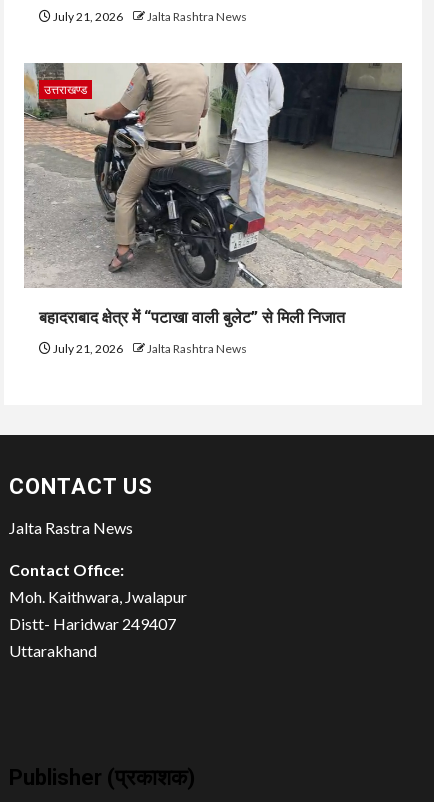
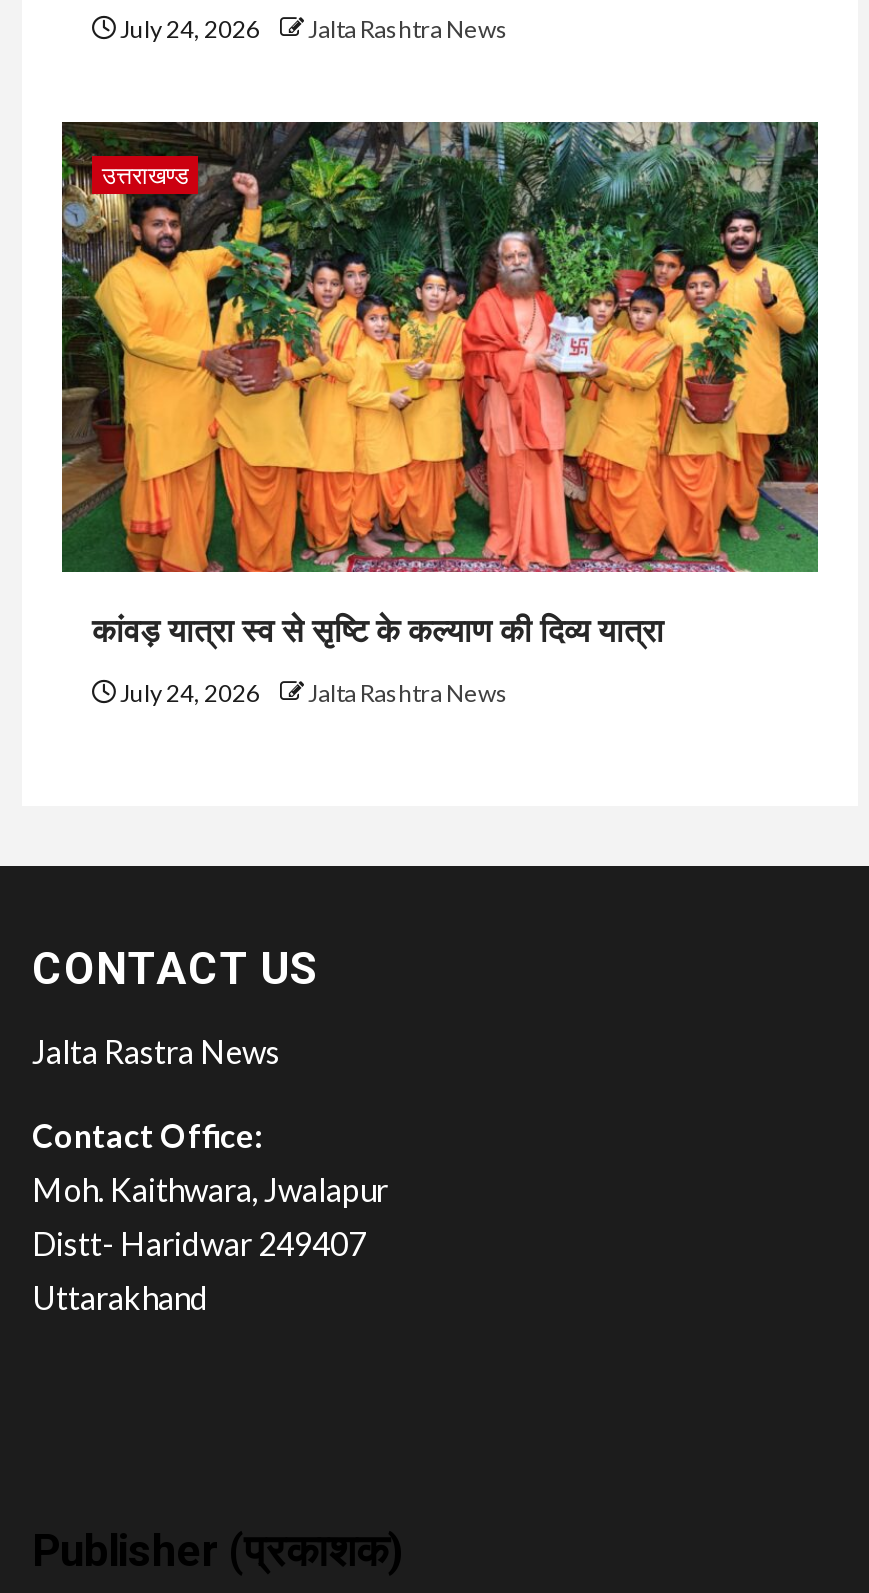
[51,9,247,24] July 21, 2026 Jalta Rashtra News -> [116,14,508,44] July 24, 2026 Jalta Rashtra News
[23,62,403,327] [image] | बहादराबाद क्षेत्र में “पटाखा वाली बुलेट” से मिली निजात -> [60,120,820,650] [image] | कांवड़ यात्रा स्व से सृष्टि के कल्याण की दिव्य यात्रा
[51,341,247,356] July 21, 2026 Jalta Rashtra News -> [116,678,508,708] July 24, 2026 Jalta Rashtra News

